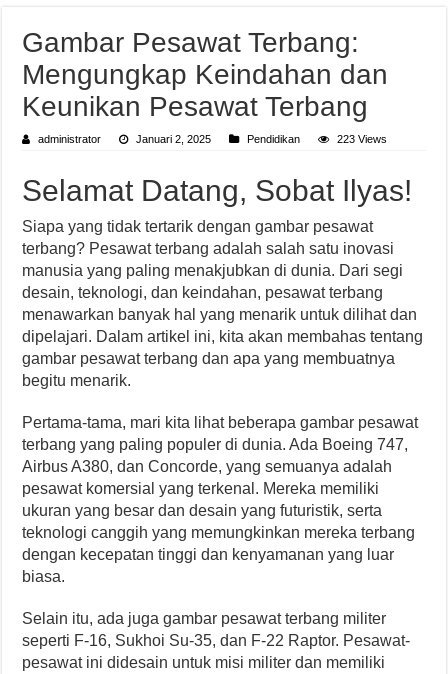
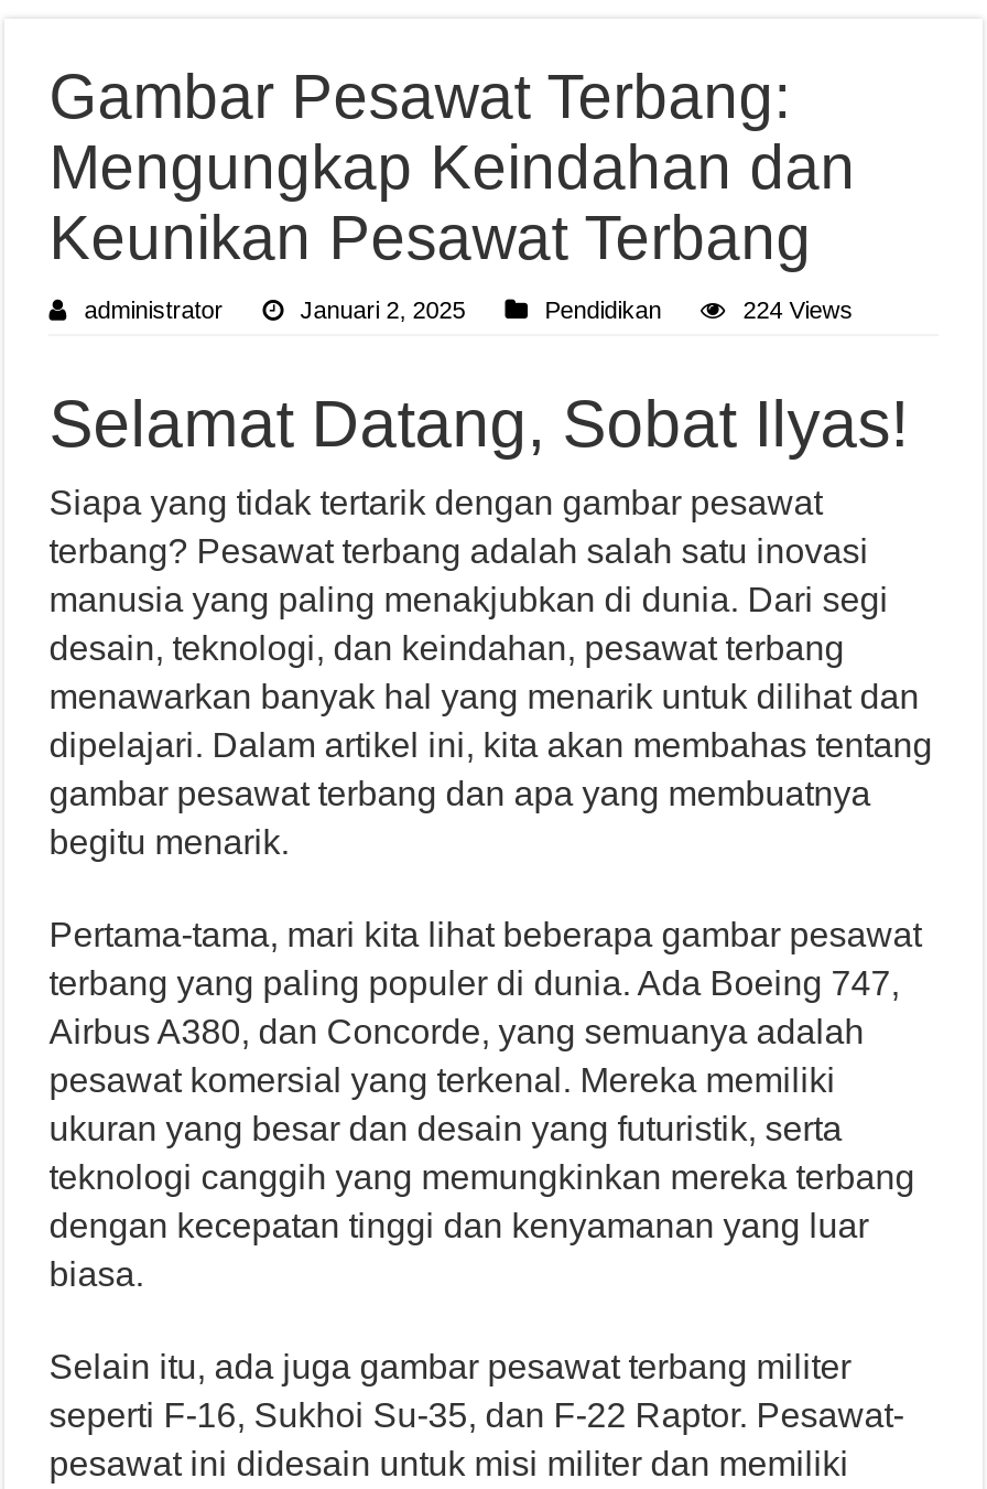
[337,133,387,145] 223 Views -> [743,296,853,323] 224 Views

